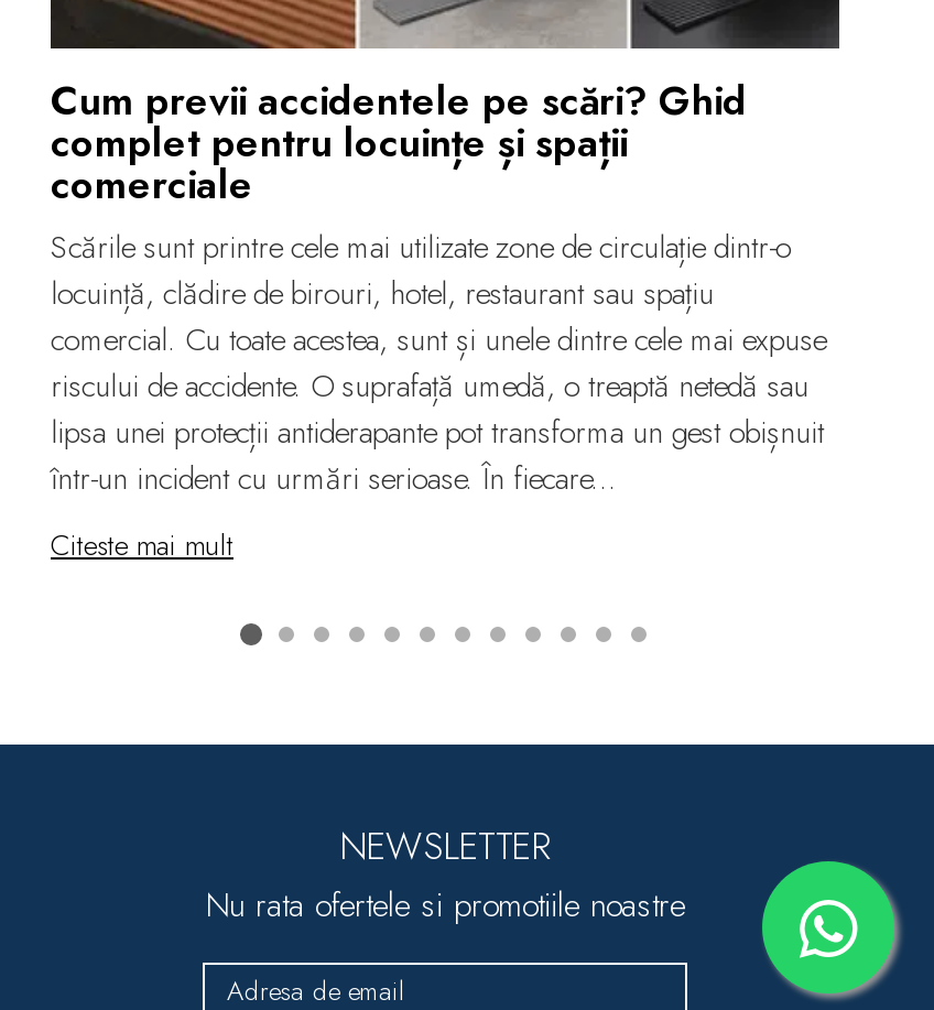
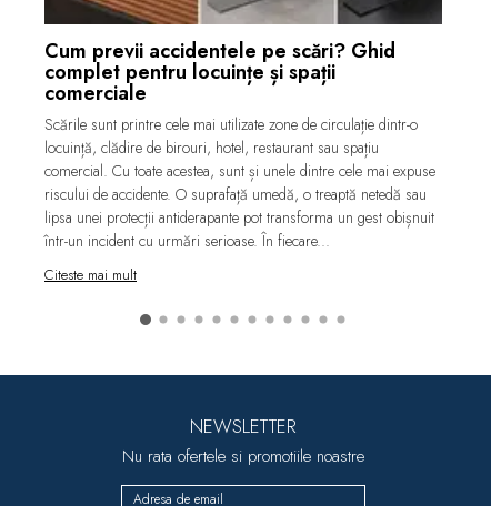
[760,859,901,1000] [image] -> none

